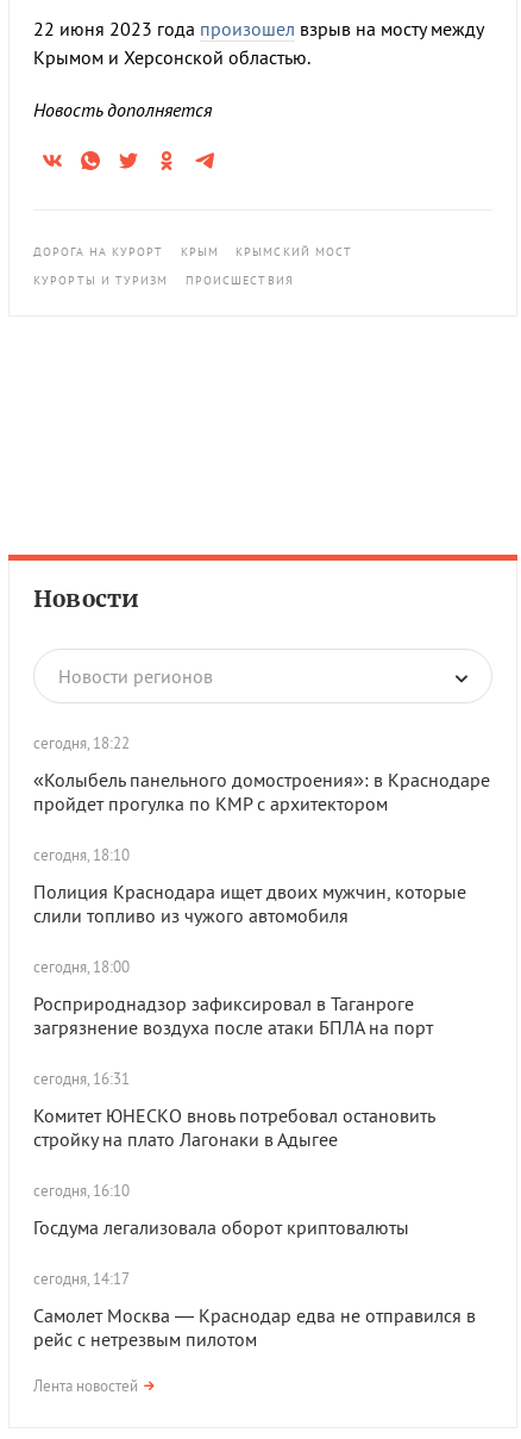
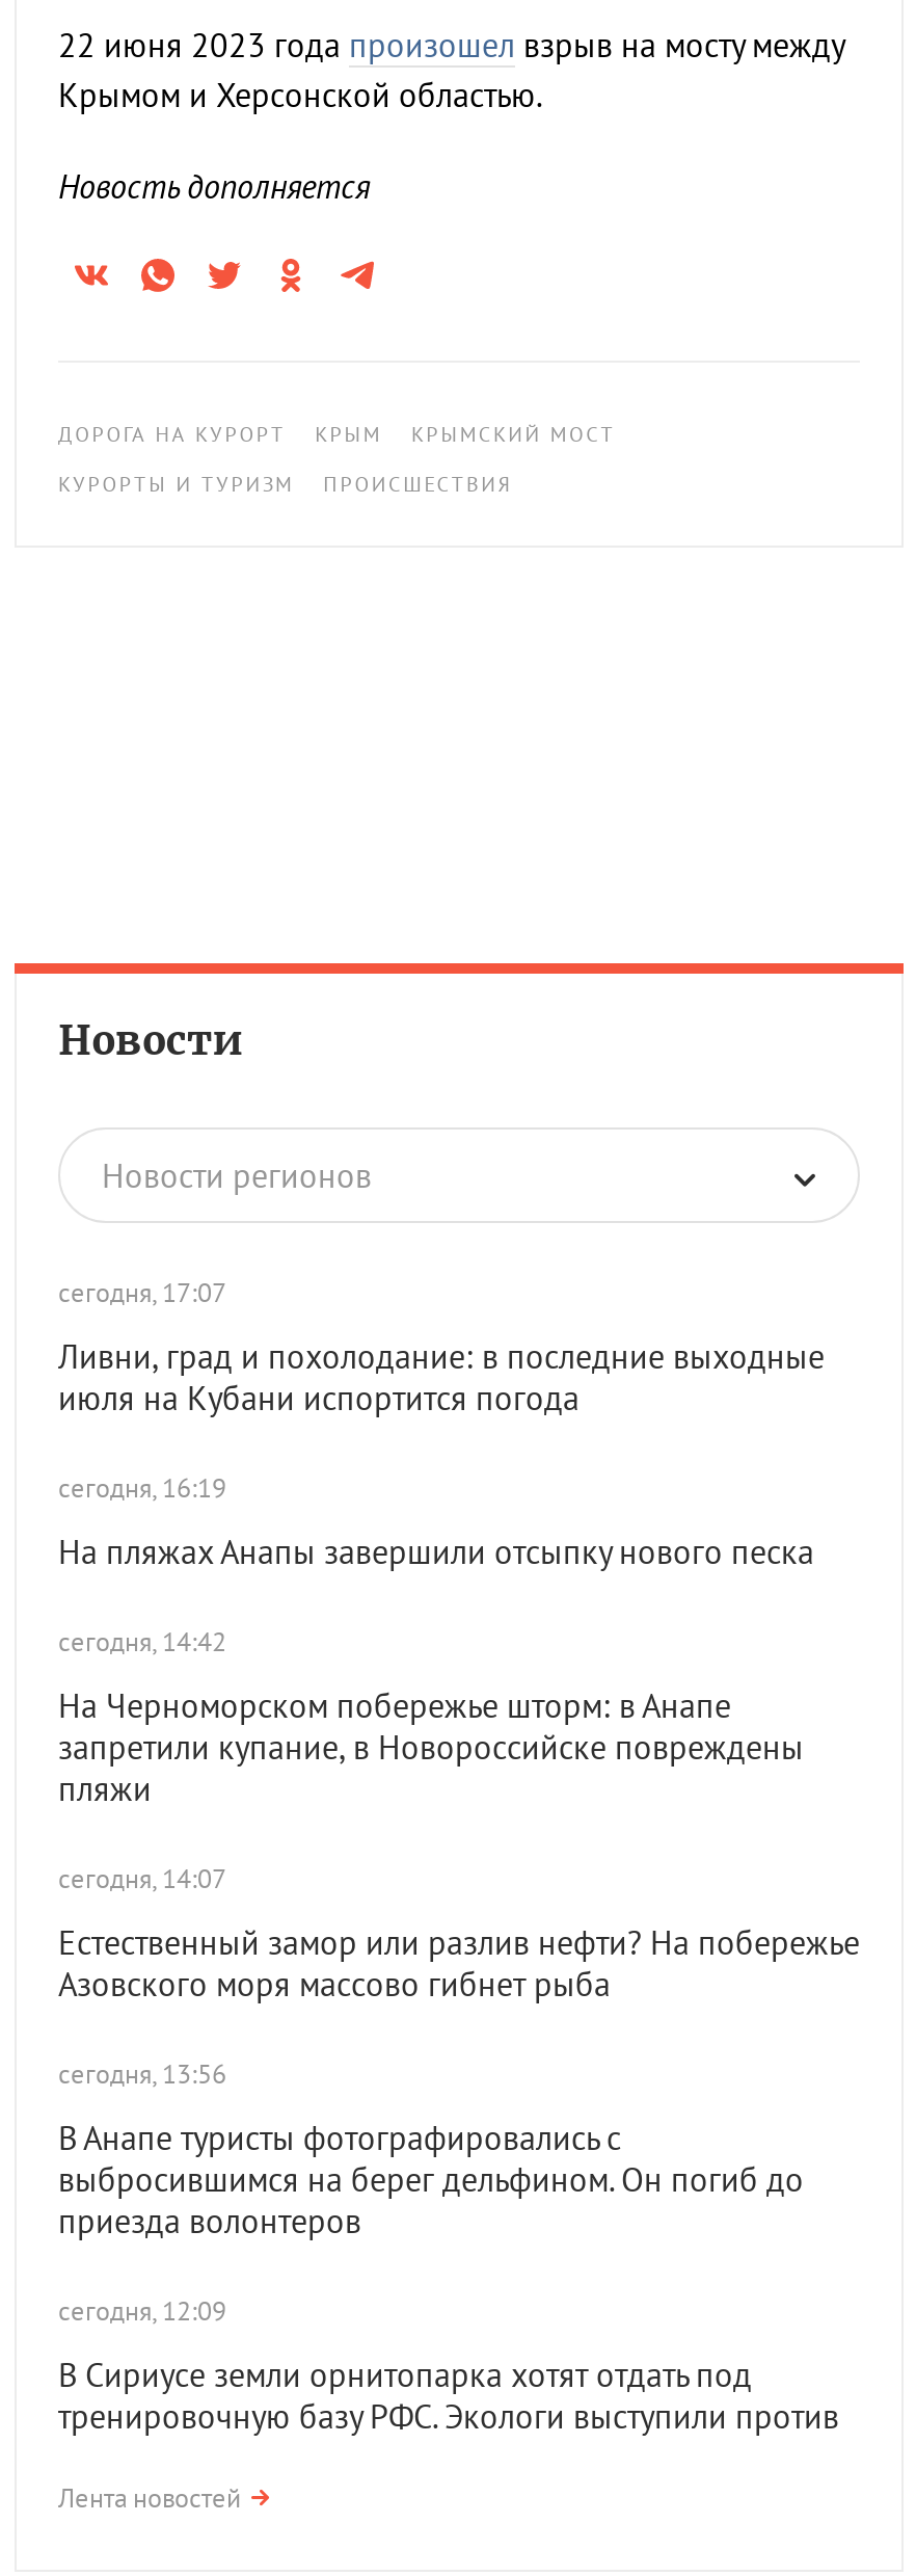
[33,733,130,753] сегодня, 18:22 -> [58,1275,226,1310] сегодня, 17:07
[33,768,490,815] «Колыбель панельного домостроения»: в Краснодаре | пройдет прогулка по КМР с архитектором -> [58,1335,825,1418] Ливни, град и похолодание: в последние выходные | июля на Кубани испортится погода
[33,845,130,865] сегодня, 18:10 -> [58,1470,226,1506] сегодня, 16:19
[33,880,466,927] Полиция Краснодара ищет двоих мужчин, которые | слили топливо из чужого автомобиля -> [58,1531,814,1572] На пляжах Анапы завершили отсыпку нового песка
[33,957,130,977] сегодня, 18:00 -> [58,1624,226,1659] сегодня, 14:42
[33,991,433,1039] Росприроднадзор зафиксировал в Таганроге | загрязнение воздуха после атаки БПЛА на порт -> [58,1684,804,1809] На Черноморском побережье шторм: в Анапе | запретили купание, в Новороссийске повреждены | пляжи
[33,1069,130,1089] сегодня, 16:31 -> [58,1861,226,1896] сегодня, 14:07
[33,1103,434,1151] Комитет ЮНЕСКО вновь потребовал остановить | стройку на плато Лагонаки в Адыгее -> [58,1921,860,2004] Естественный замор или разлив нефти? На побережье | Азовского моря массово гибнет рыба
[33,1181,130,1201] сегодня, 16:10 -> [58,2056,226,2092] сегодня, 13:56
[33,1215,409,1239] Госдума легализовала оборот криптовалюты -> [58,2117,804,2241] В Анапе туристы фотографировались с | выбросившимся на берег дельфином. Он погиб до | приезда волонтеров
[33,1269,130,1289] сегодня, 14:17 -> [58,2293,226,2329] сегодня, 12:09
[33,1303,476,1351] Самолет Москва — Краснодар едва не отправился в | рейс с нетрезвым пилотом -> [58,2354,839,2437] В Сириусе земли орнитопарка хотят отдать под | тренировочную базу РФС. Экологи выступили против

